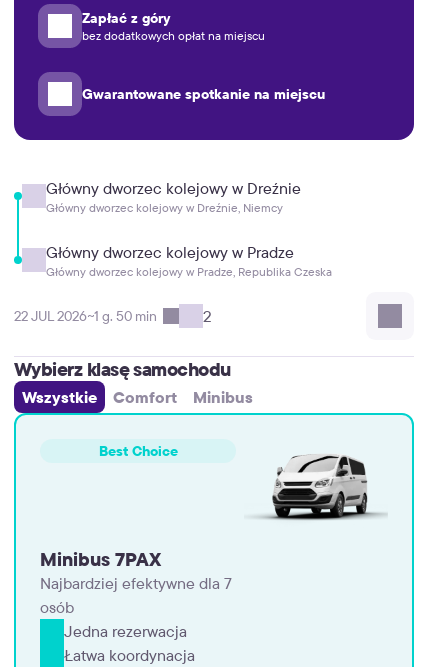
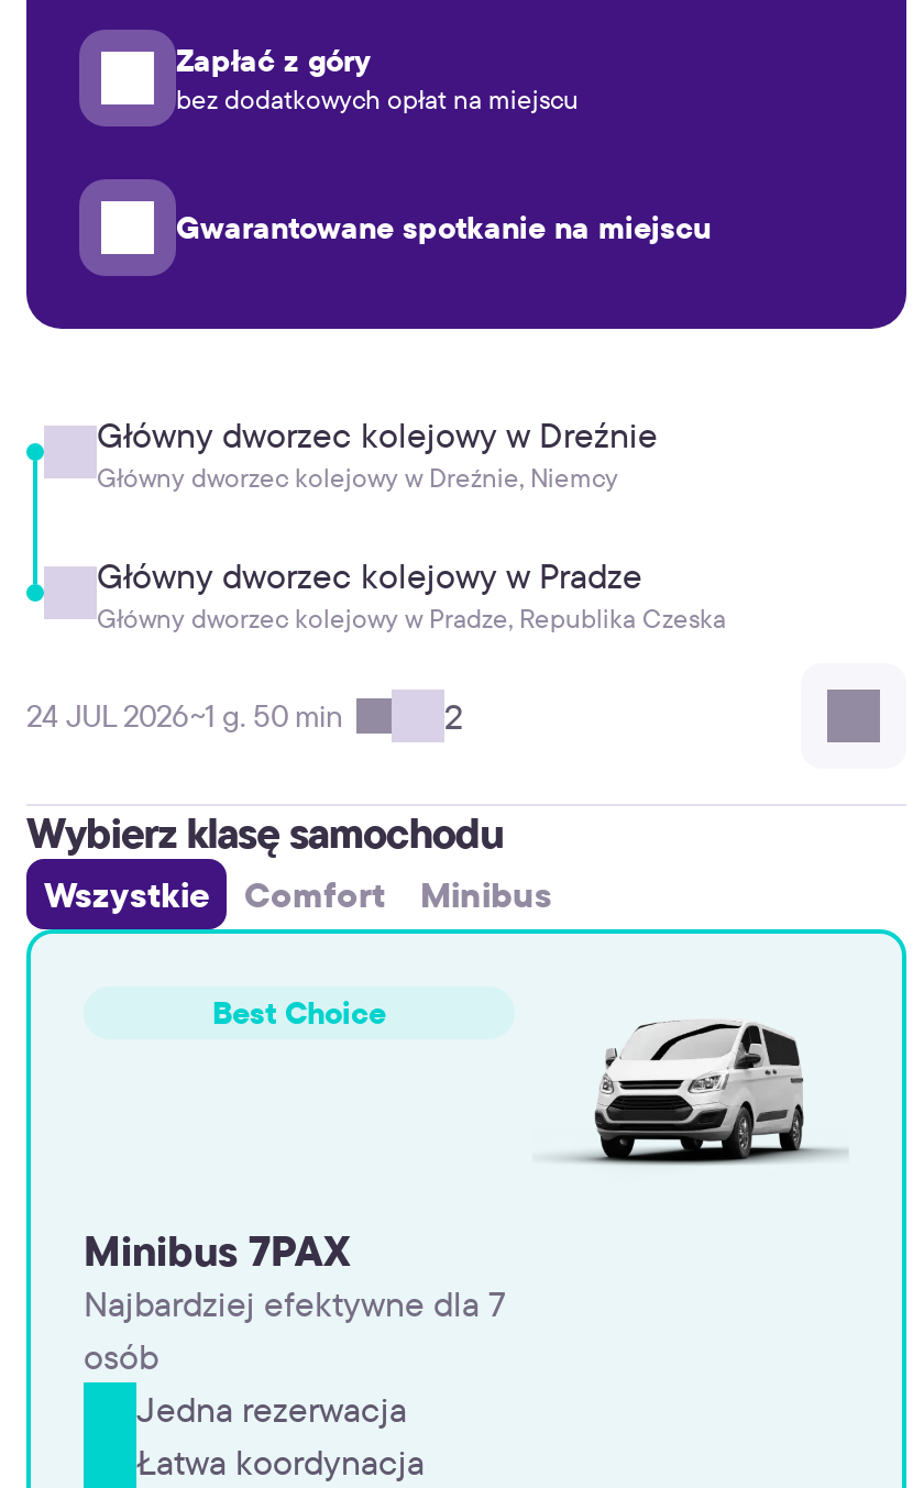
[14,307,163,325] 22 JUL 2026~1 g. 50 min -> [26,696,356,736] 24 JUL 2026~1 g. 50 min

